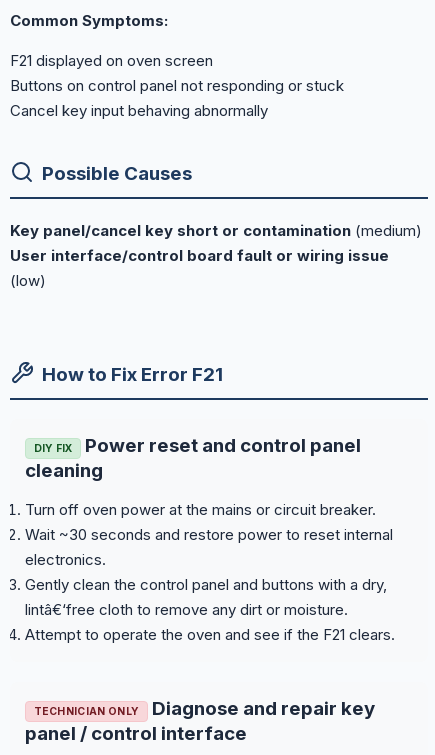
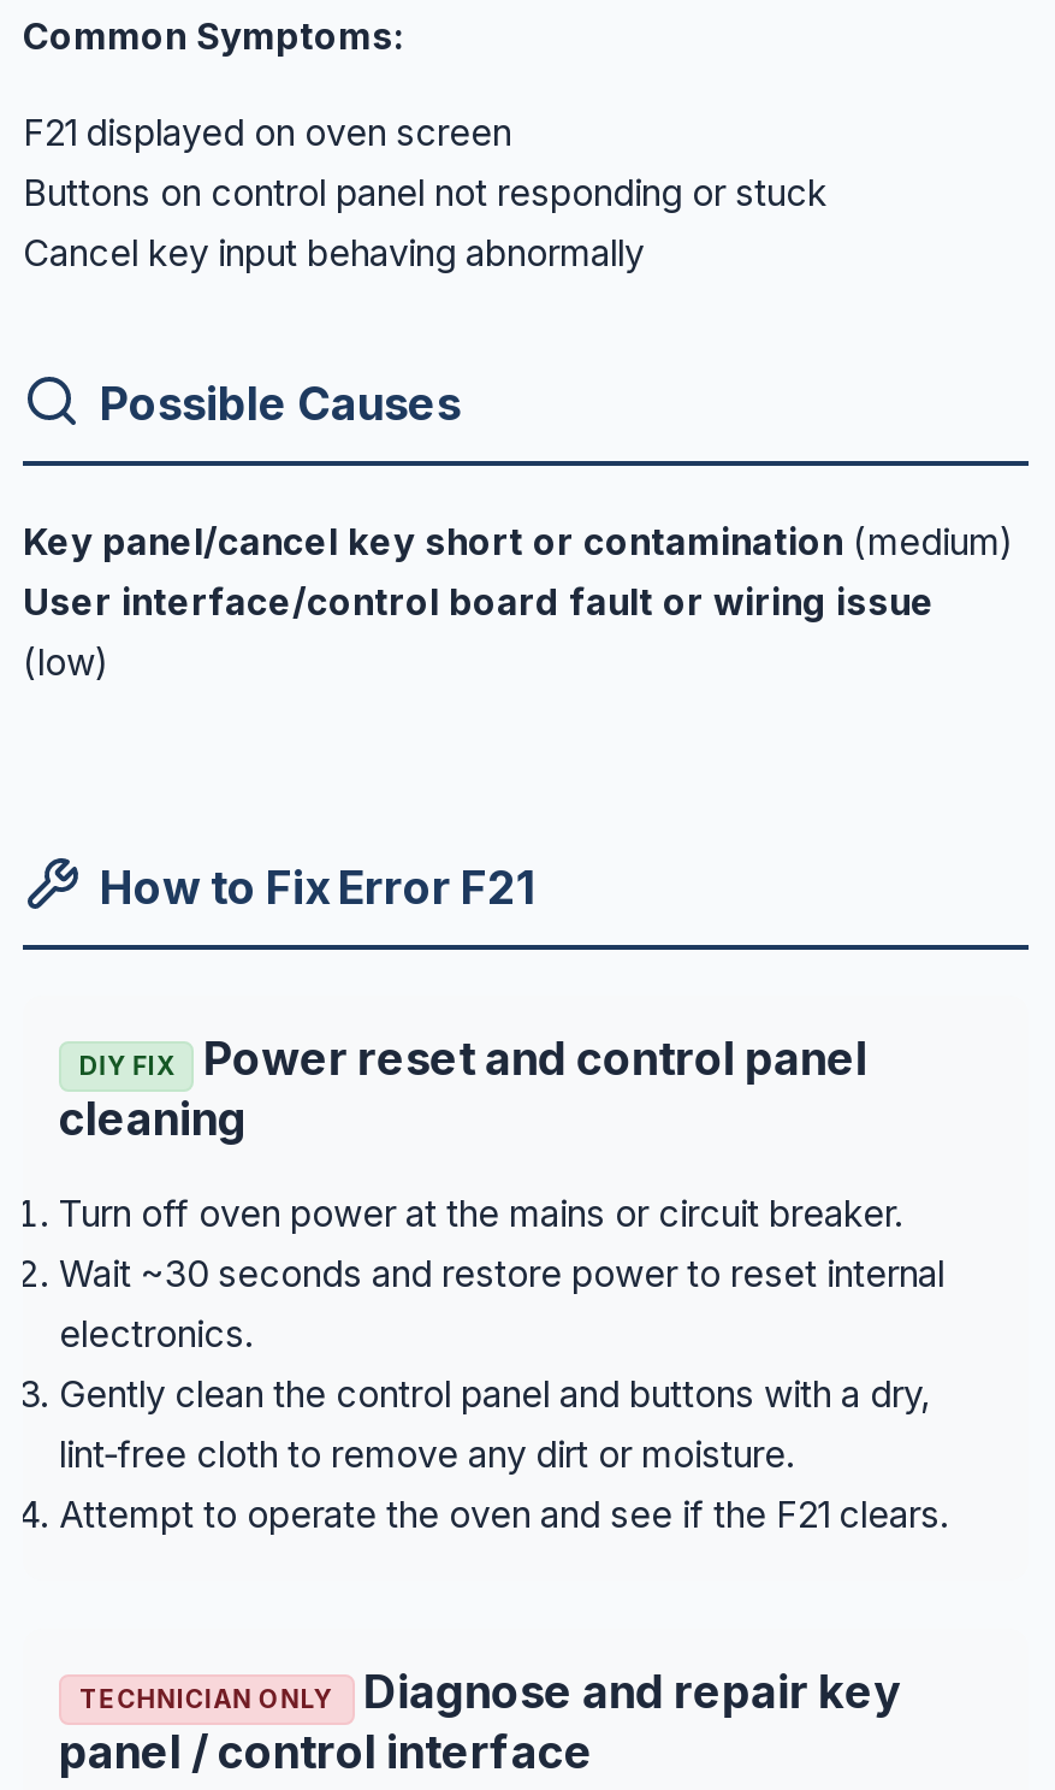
[25,600,348,619] lintâ€‘free cloth to remove any dirt or moisture. -> [59,1430,795,1476] lint‑free cloth to remove any dirt or moisture.

